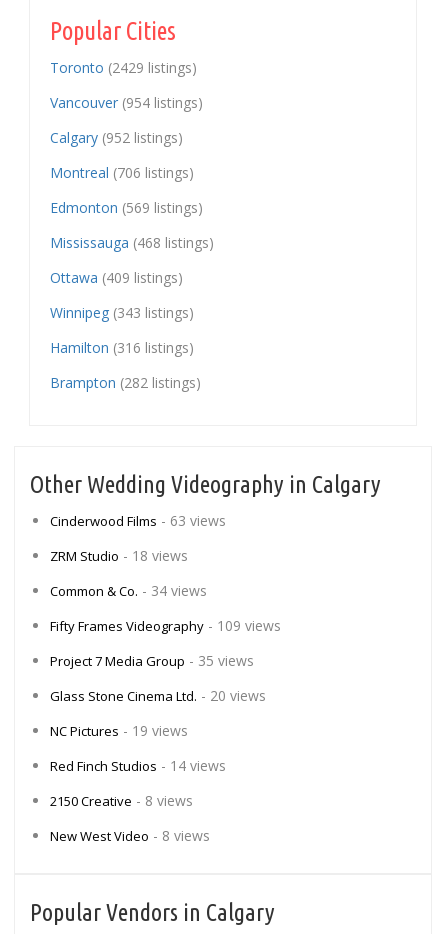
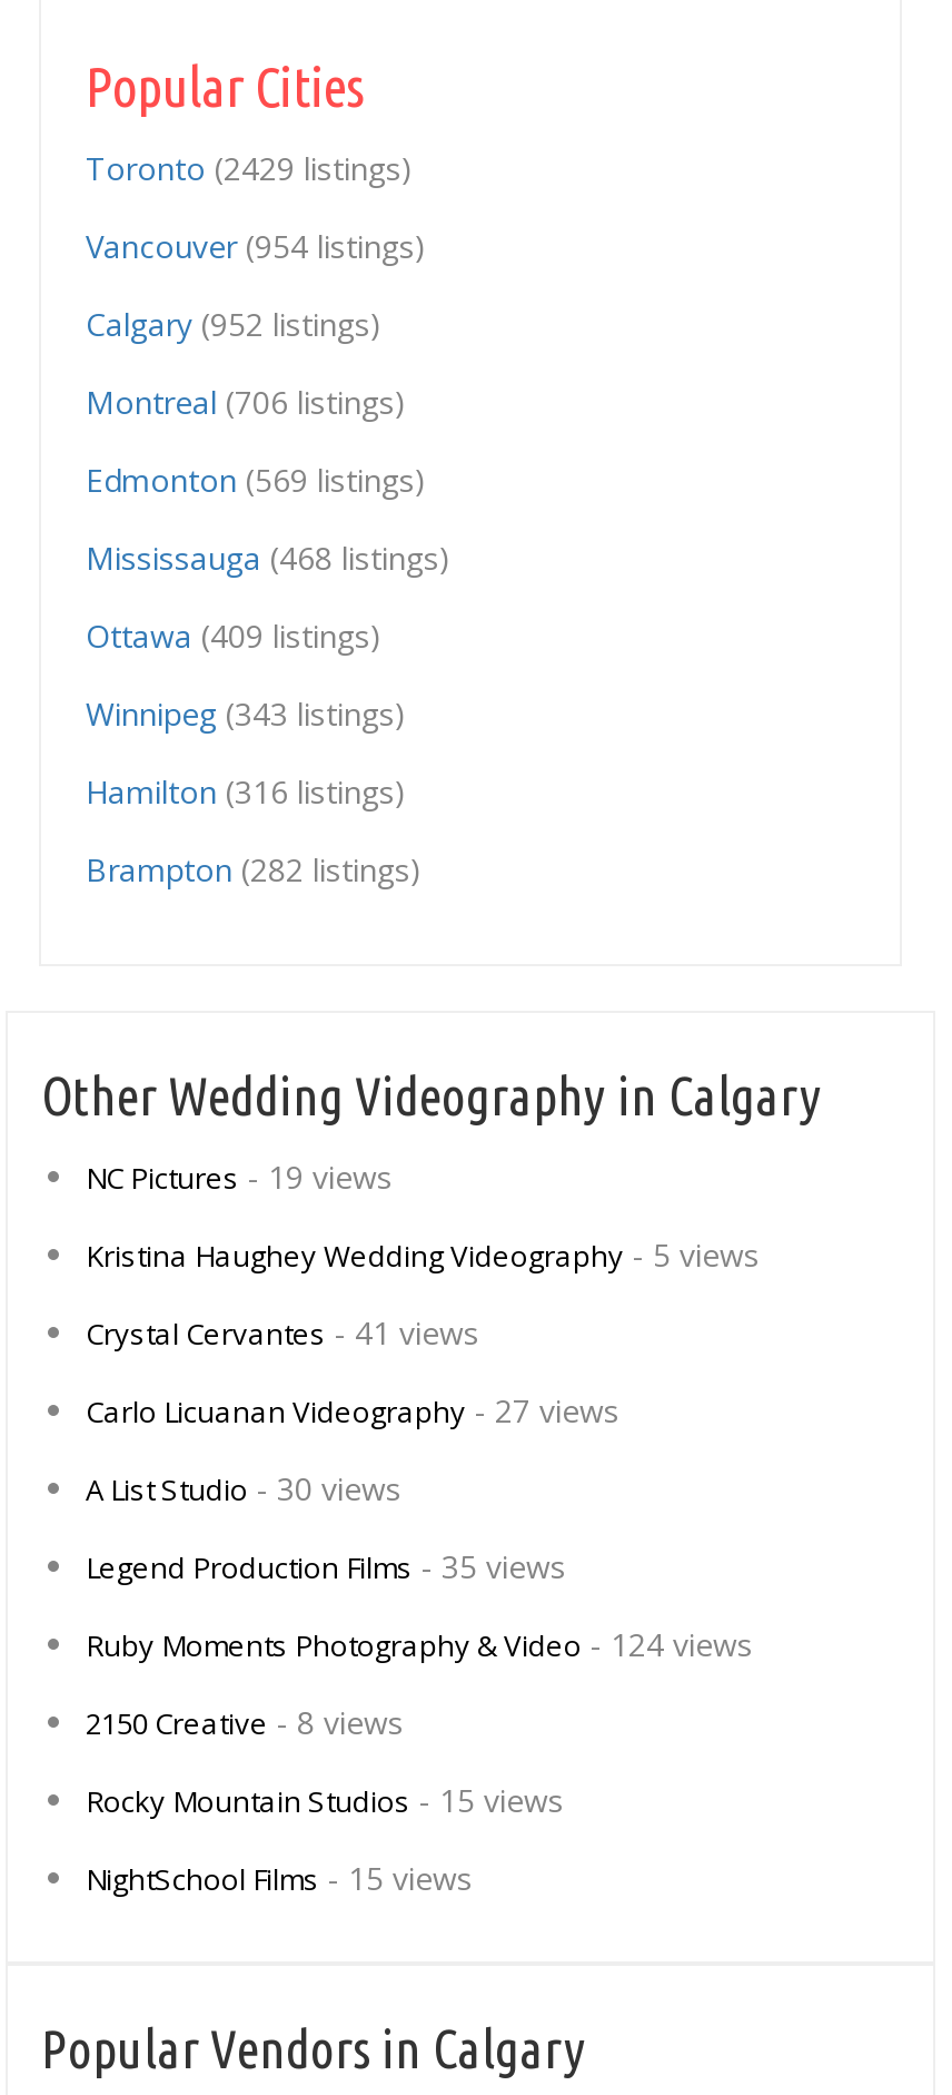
[50,511,281,705] Cinderwood Films - 63 views | ZRM Studio - 18 views | Common & Co. - 34 views | Fifty Frames Videography - 109 views | Project 7 Media Group - 35 views | Glass Stone Cinema Ltd. - 20 views -> none
moved [50,721,188,740] -> [86,1155,393,1197]: NC Pictures - 19 views
[50,756,226,775] Red Finch Studios - 14 views -> [86,1233,760,1665] Kristina Haughey Wedding Videography - 5 views | Crystal Cervantes - 41 views | Carlo Licuanan Videography - 27 views | A List Studio - 30 views | Legend Production Films - 35 views | Ruby Moments Photography & Video - 124 views
moved [50,791,193,810] -> [86,1700,404,1743]: 2150 Creative - 8 views
[50,826,210,845] New West Video - 8 views -> [86,1778,564,1899] Rocky Mountain Studios - 15 views | NightSchool Films - 15 views

